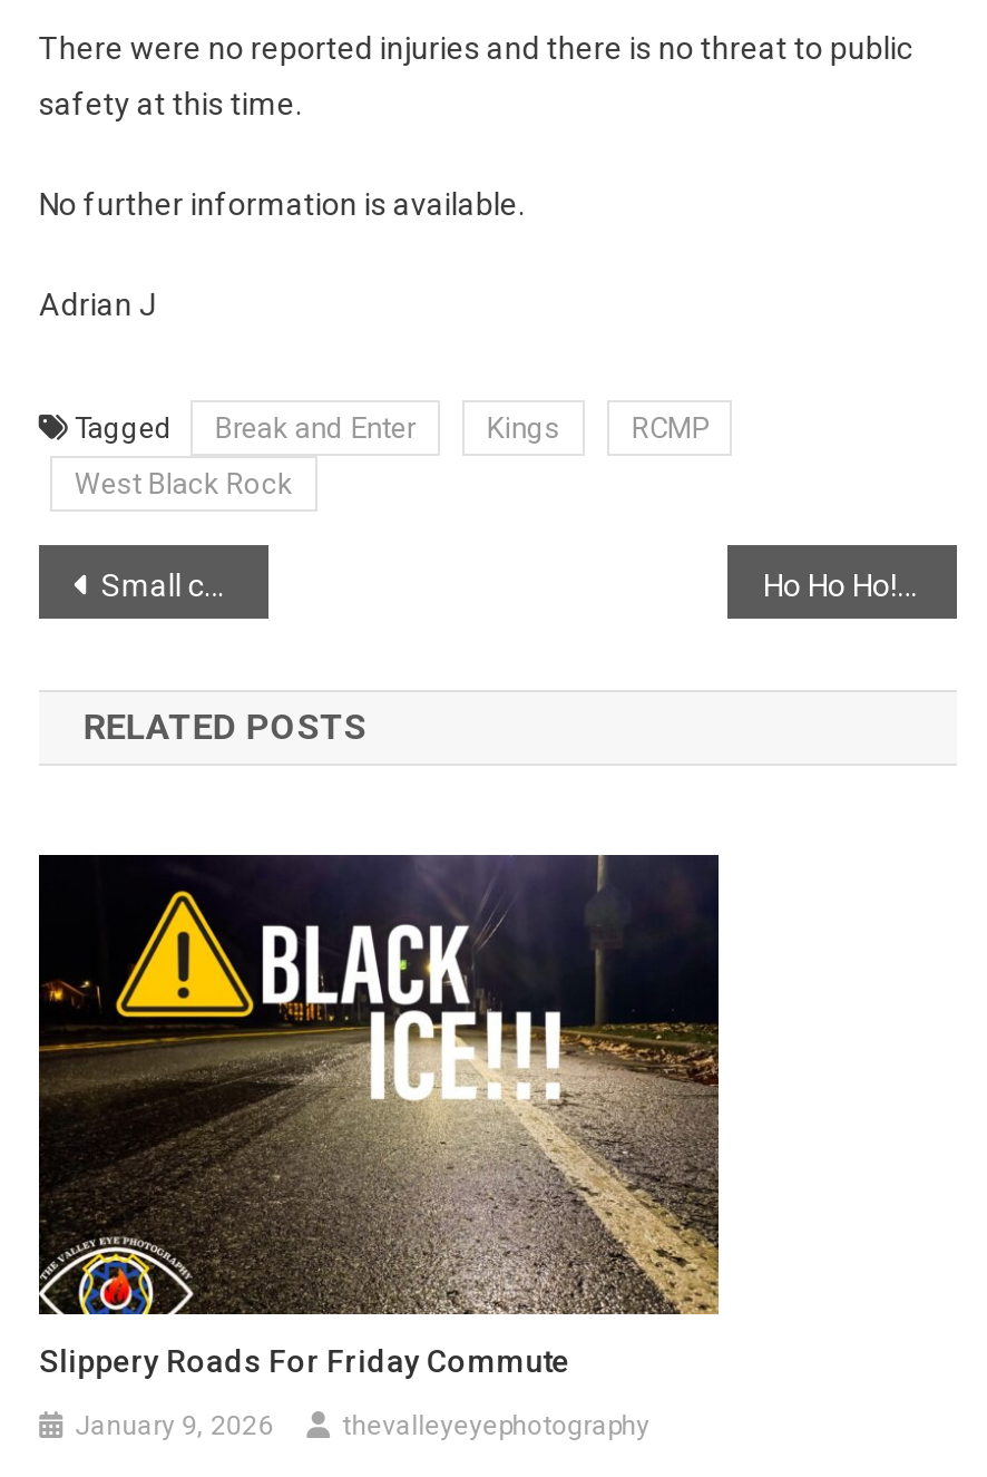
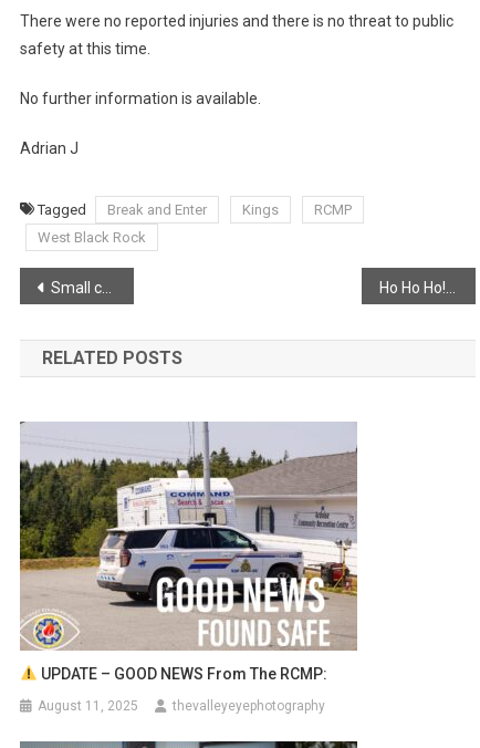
[37,853,721,1378] [image] | Slippery Roads For Friday Commute -> [19,422,358,682] [image] | UPDATE – GOOD NEWS From The RCMP:
[75,1409,273,1441] January 9, 2026 -> [38,698,138,713] August 11, 2025

